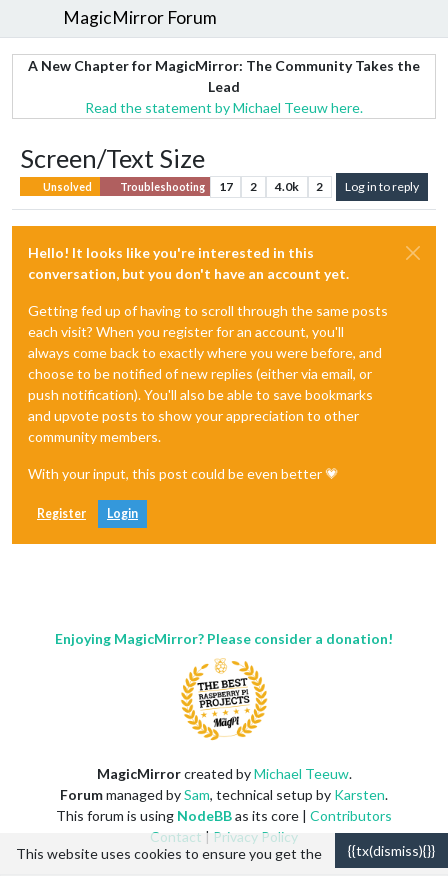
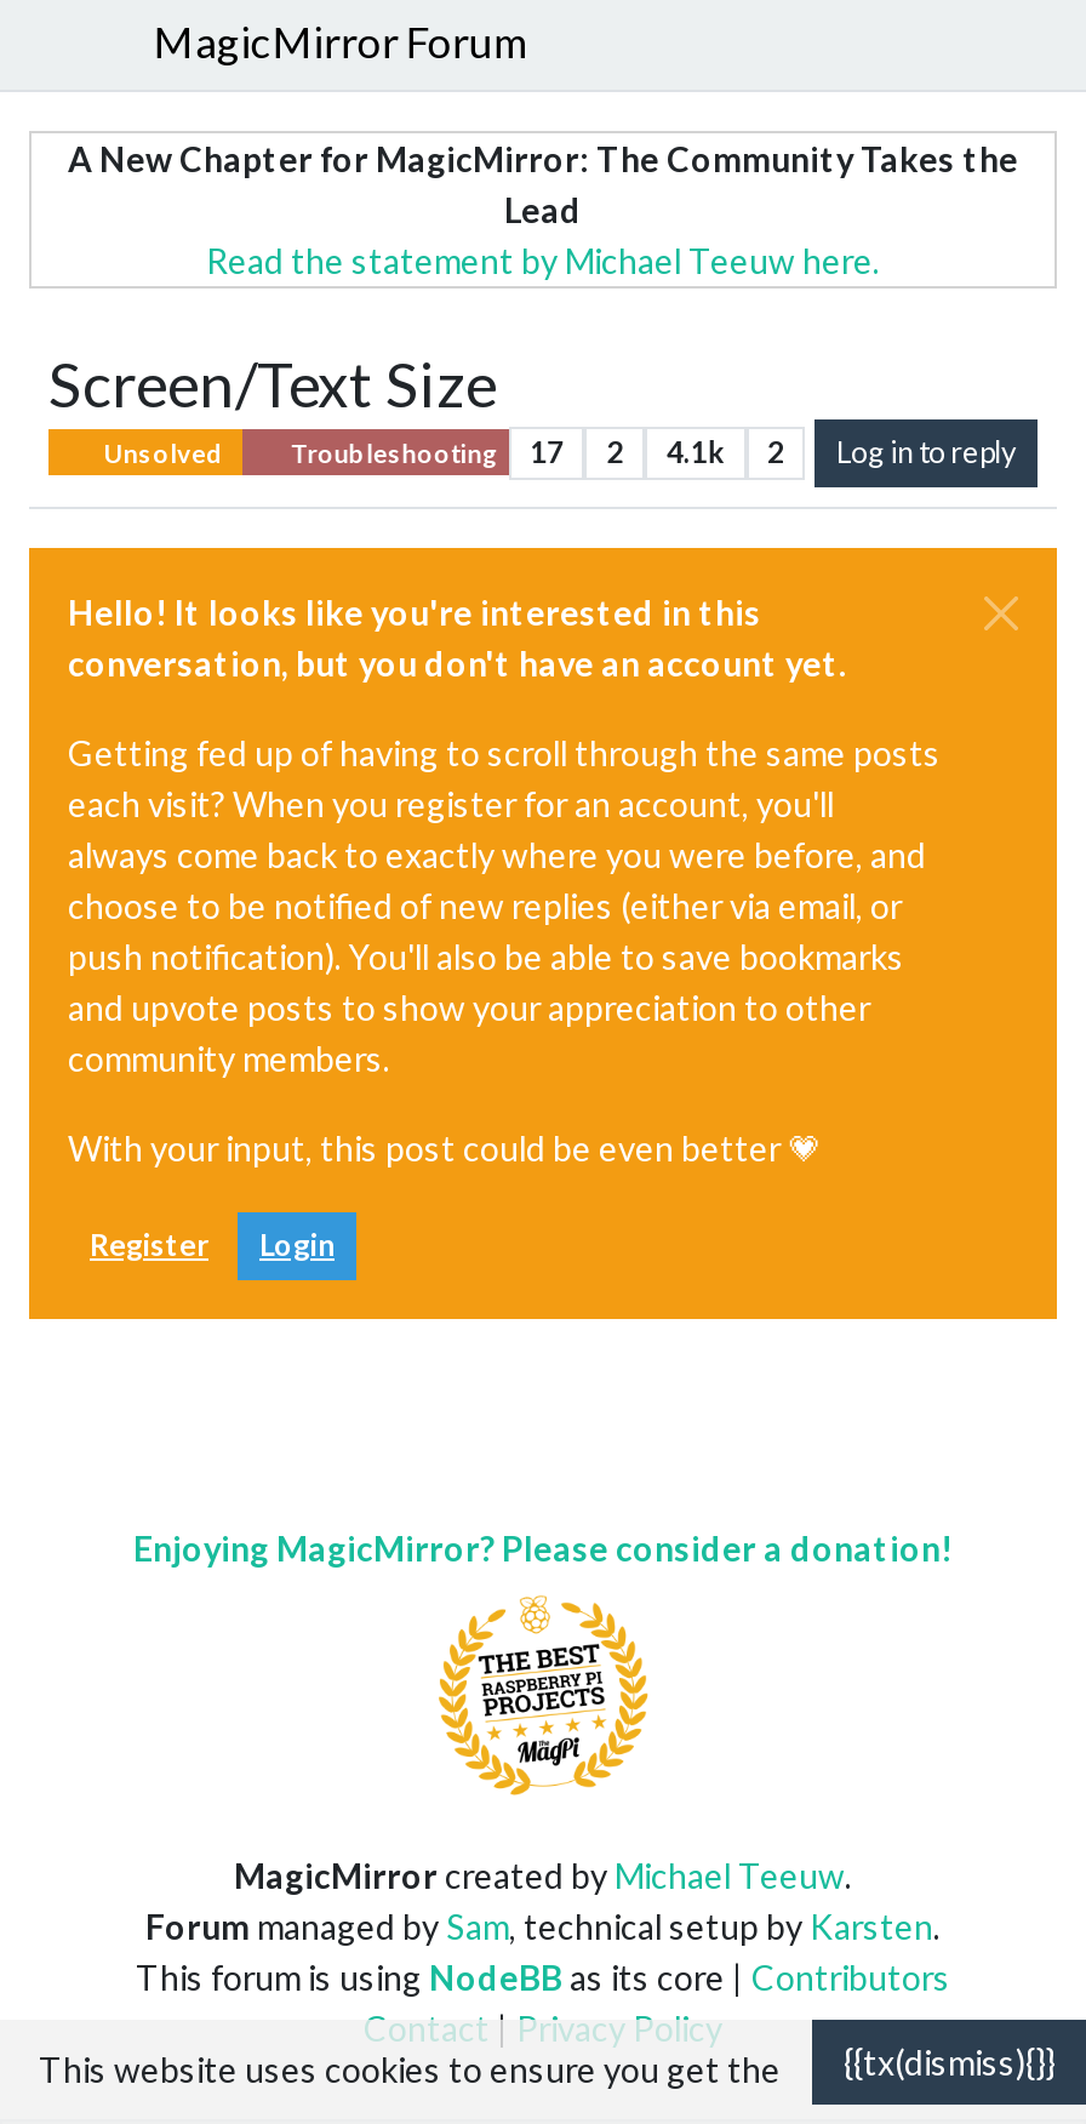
[118,179,419,194] Troubleshooting 17 2 4.0k 2 Log in to reply -> [286,434,1016,470] Troubleshooting 17 2 4.1k 2 Log in to reply

